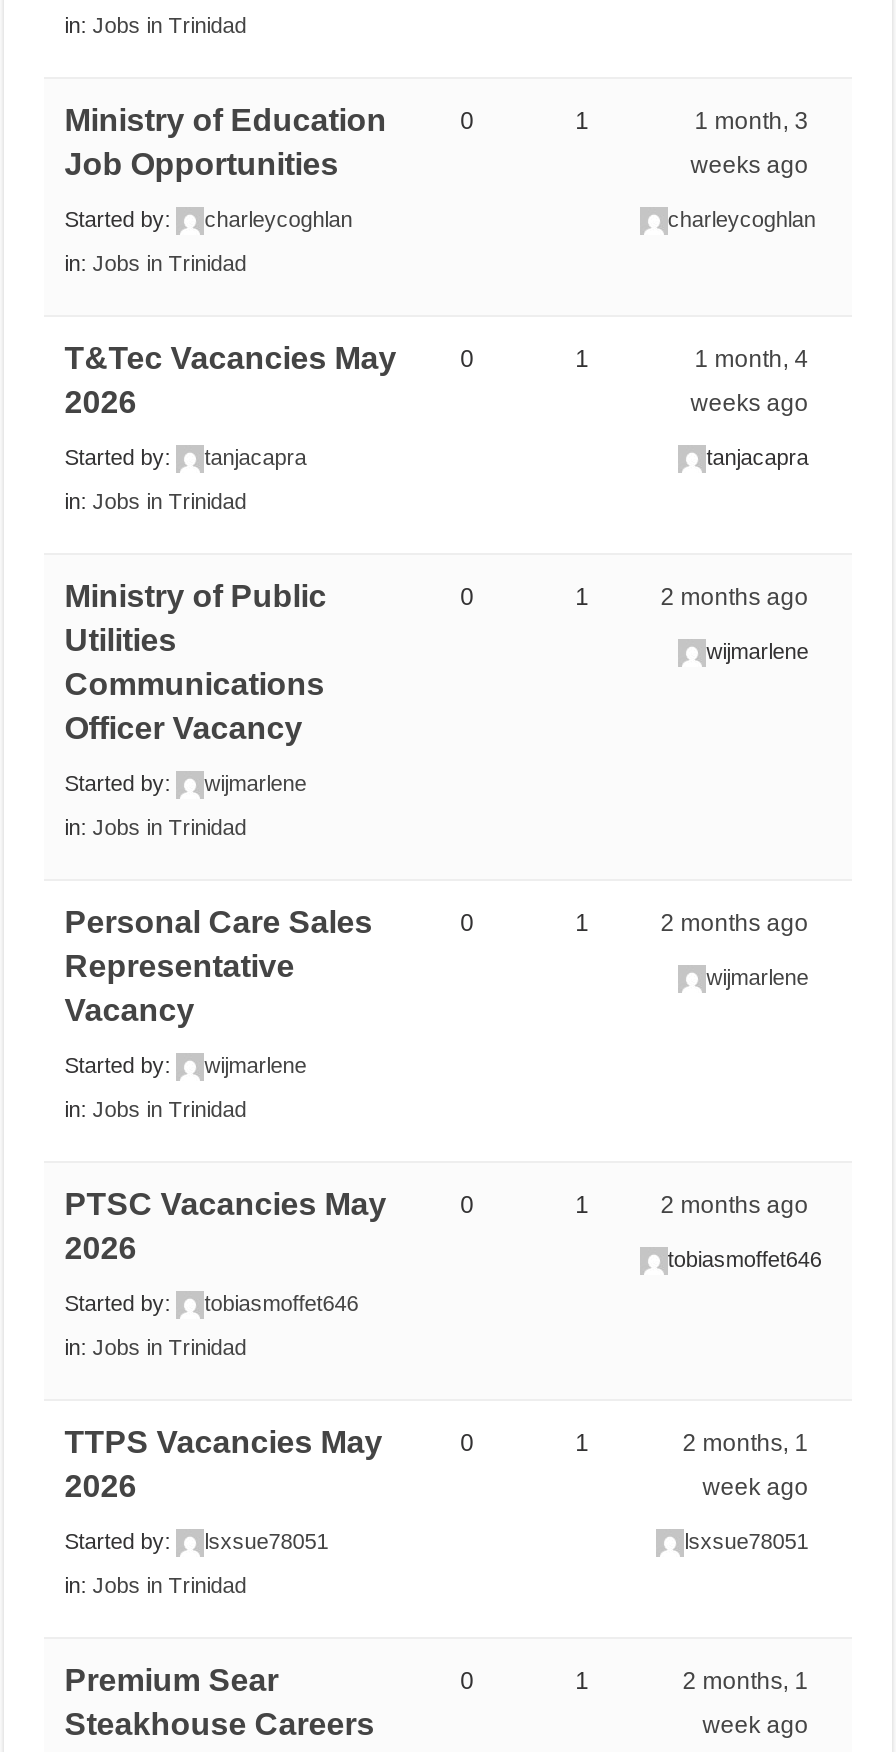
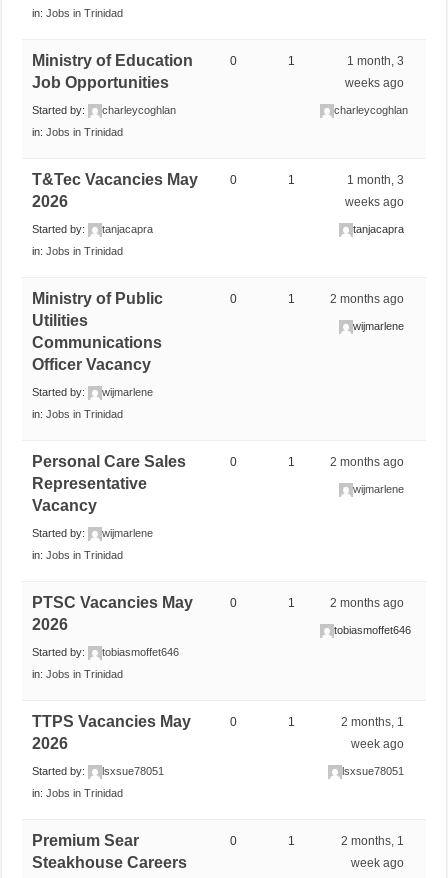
[694,345,808,373] 1 month, 4 -> [347,173,404,187] 1 month, 3

